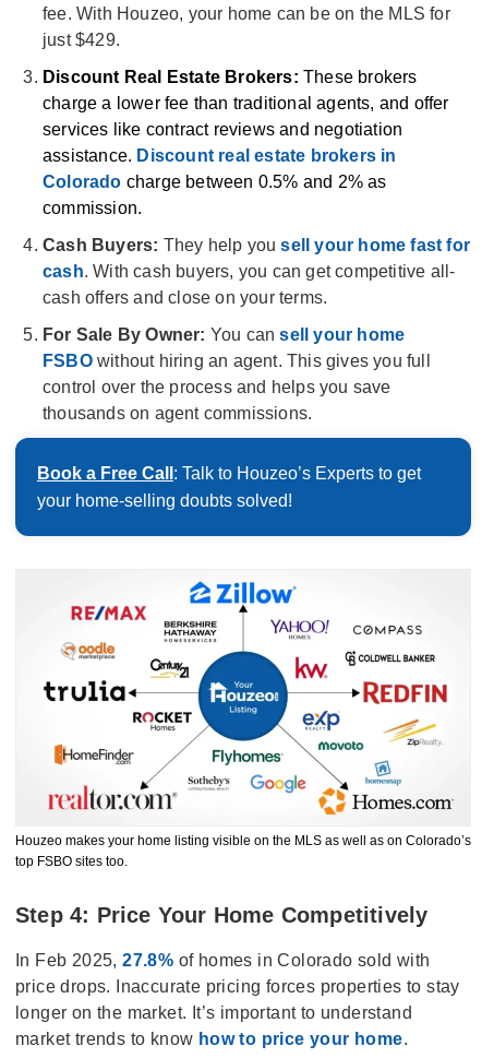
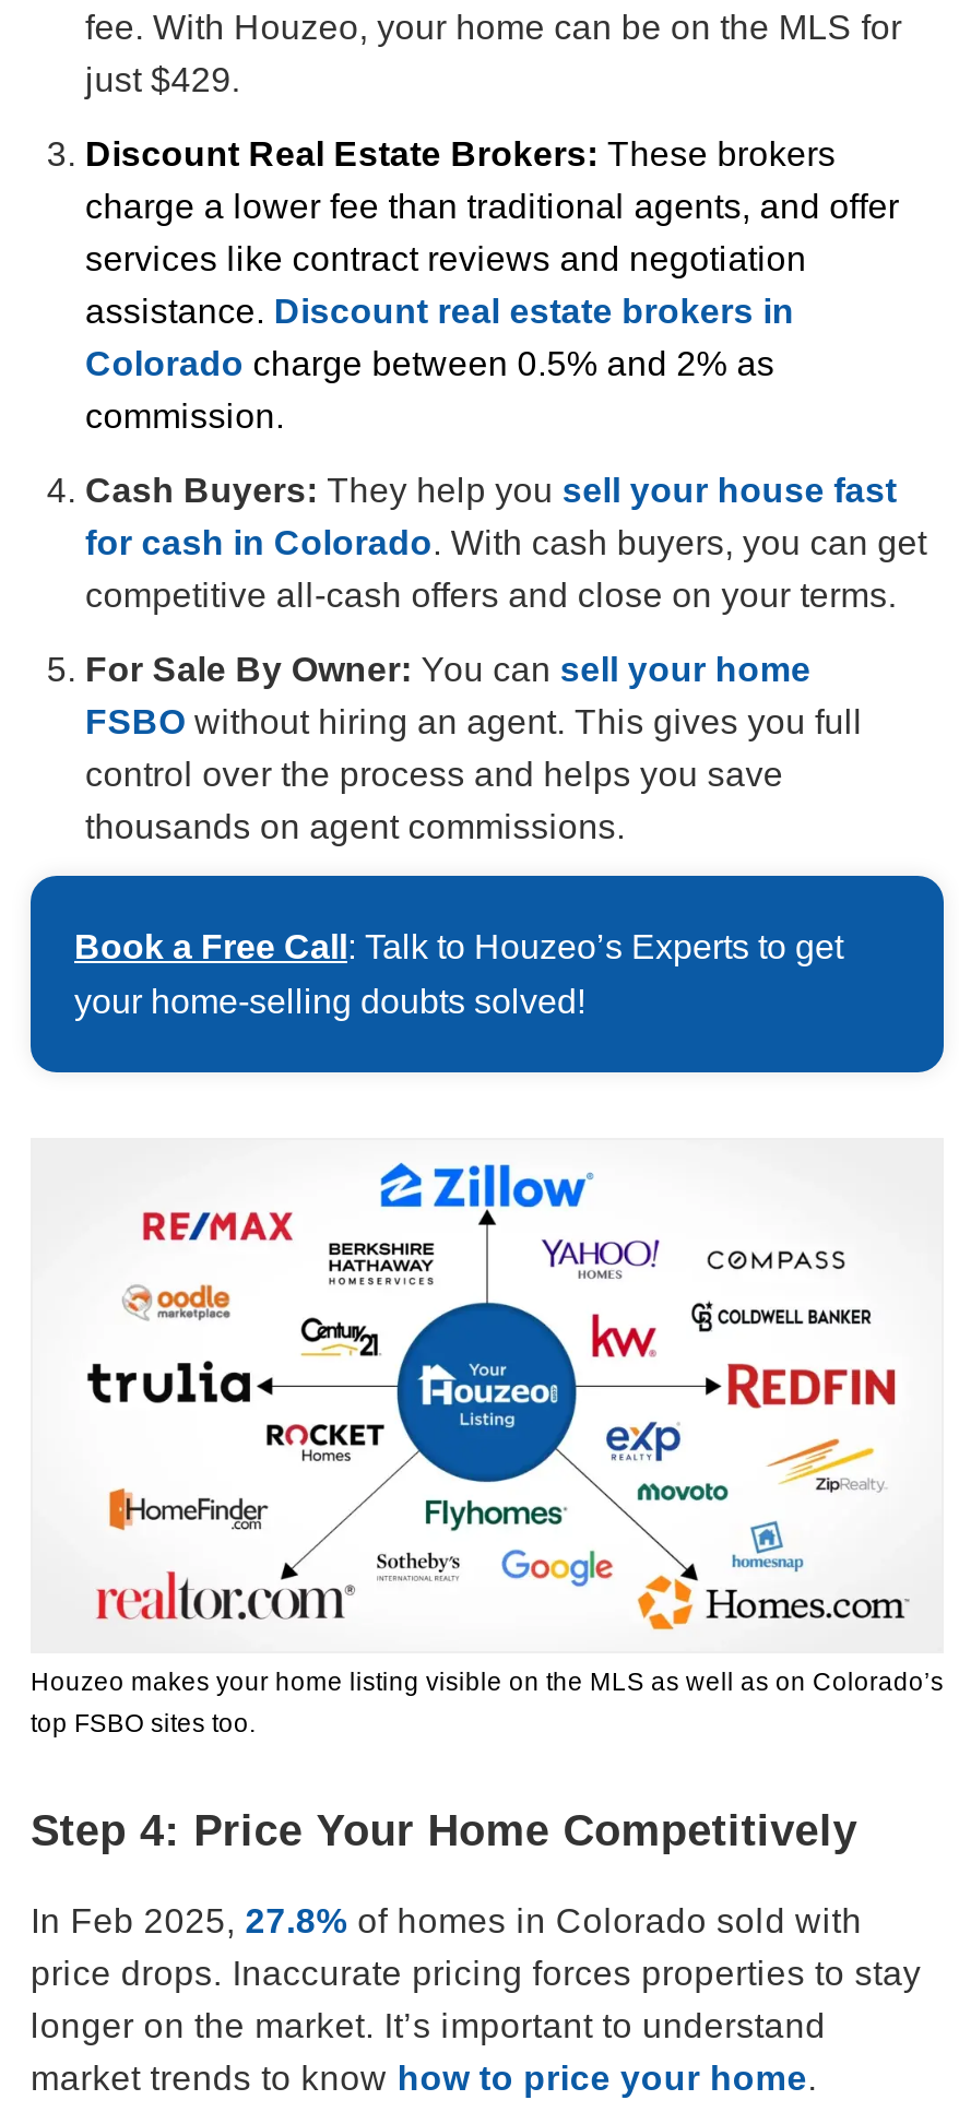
[43,236,470,307] Cash Buyers: They help you sell your home fast for | cash. With cash buyers, you can get competitive all- | cash offers and close on your terms. -> [85,472,927,614] Cash Buyers: They help you sell your house fast | for cash in Colorado. With cash buyers, you can get | competitive all-cash offers and close on your terms.

